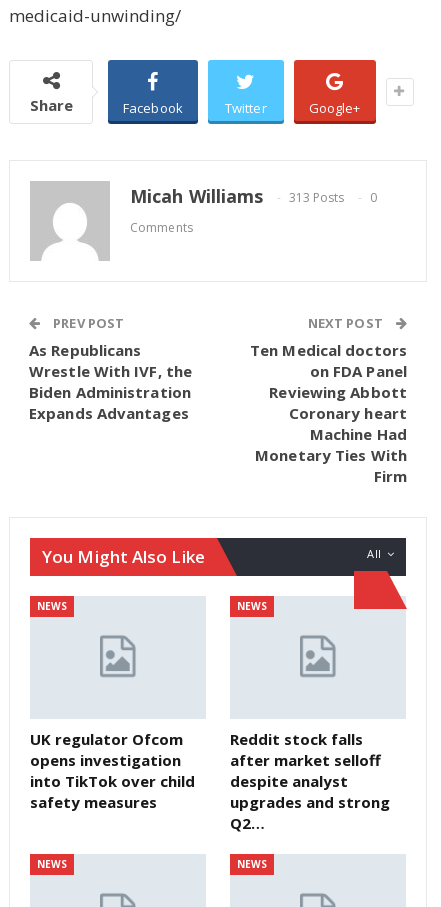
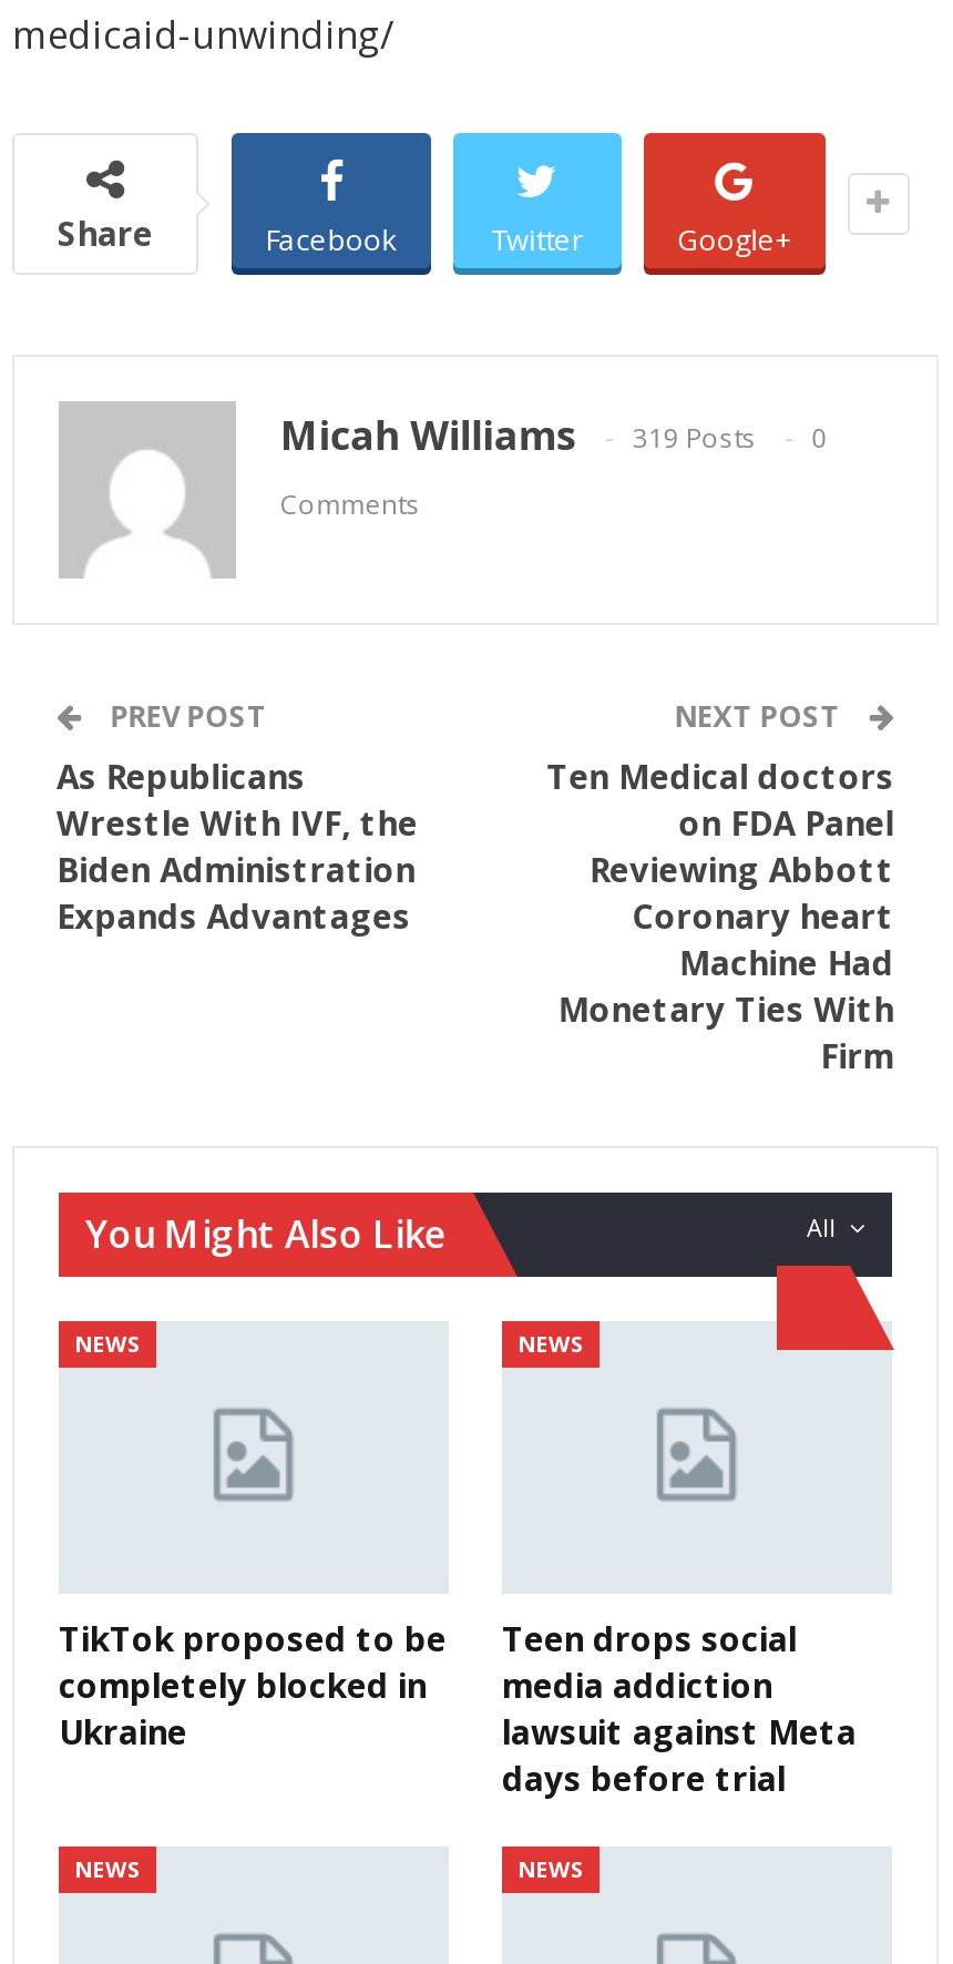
[130,184,377,208] Micah Williams 313 Posts 0 -> [280,407,828,460] Micah Williams 319 Posts 0
[30,729,195,812] UK regulator Ofcom | opens investigation | into TikTok over child | safety measures -> [59,1615,447,1753] TikTok proposed to be | completely blocked in | Ukraine
[230,729,390,833] Reddit stock falls | after market selloff | despite analyst | upgrades and strong | Q2… -> [502,1615,857,1799] Teen drops social | media addiction | lawsuit against Meta | days before trial

